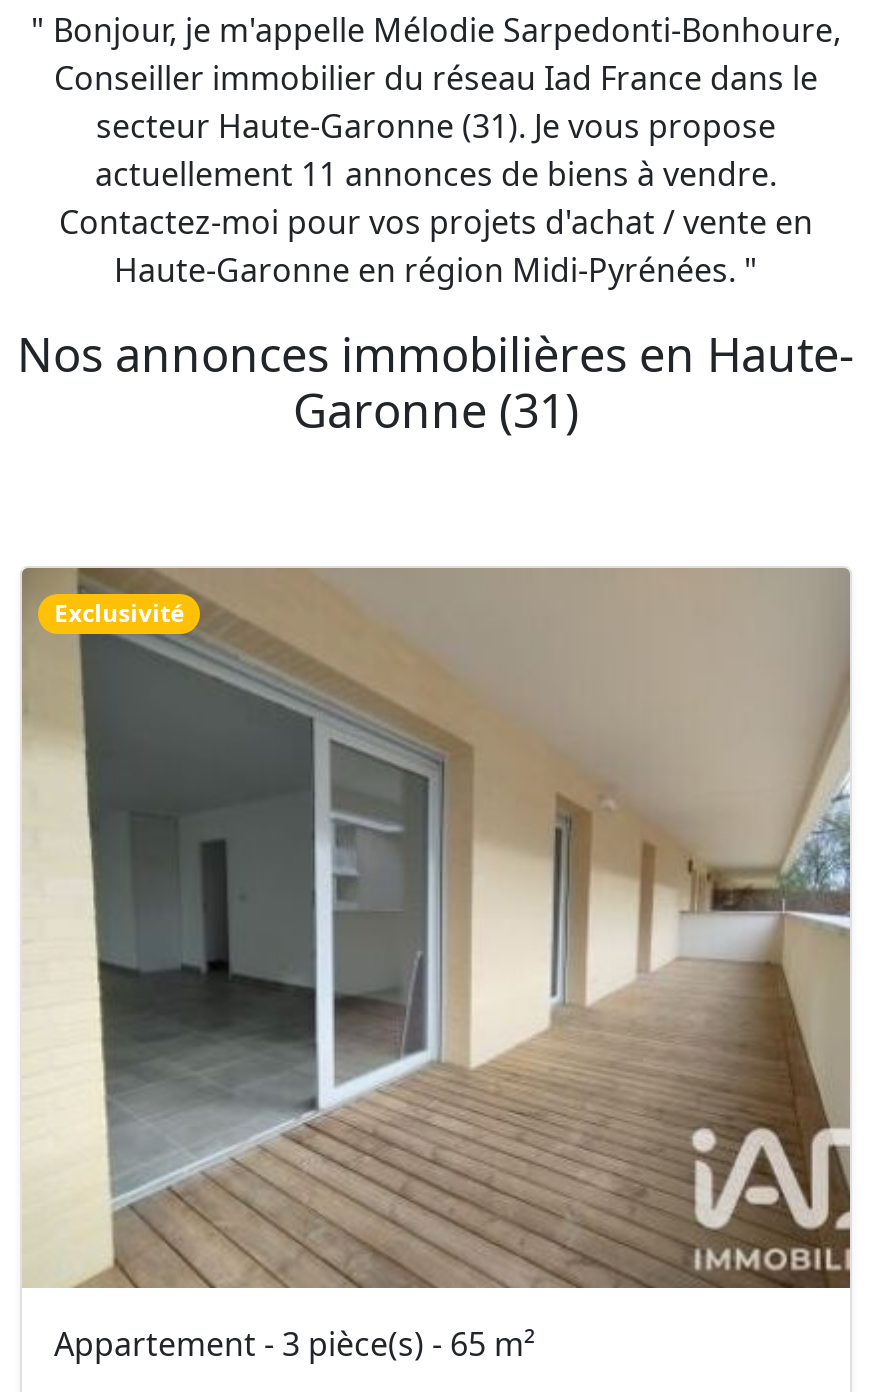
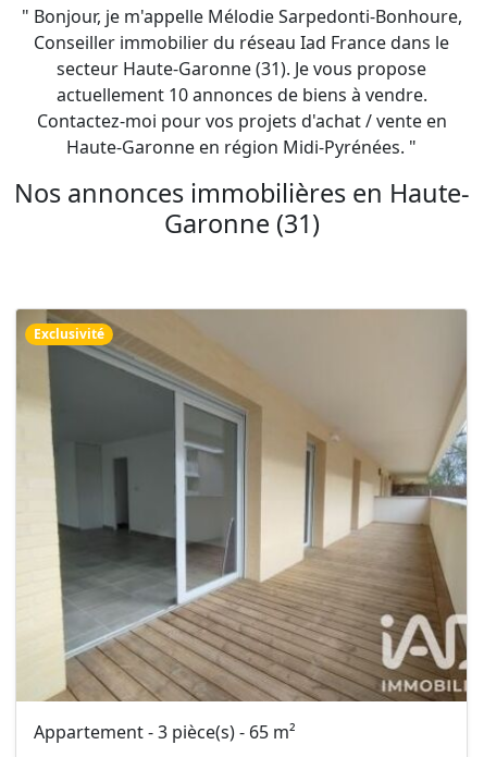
[95,152,777,196] actuellement 11 annonces de biens à vendre. -> [56,83,427,107] actuellement 10 annonces de biens à vendre.

